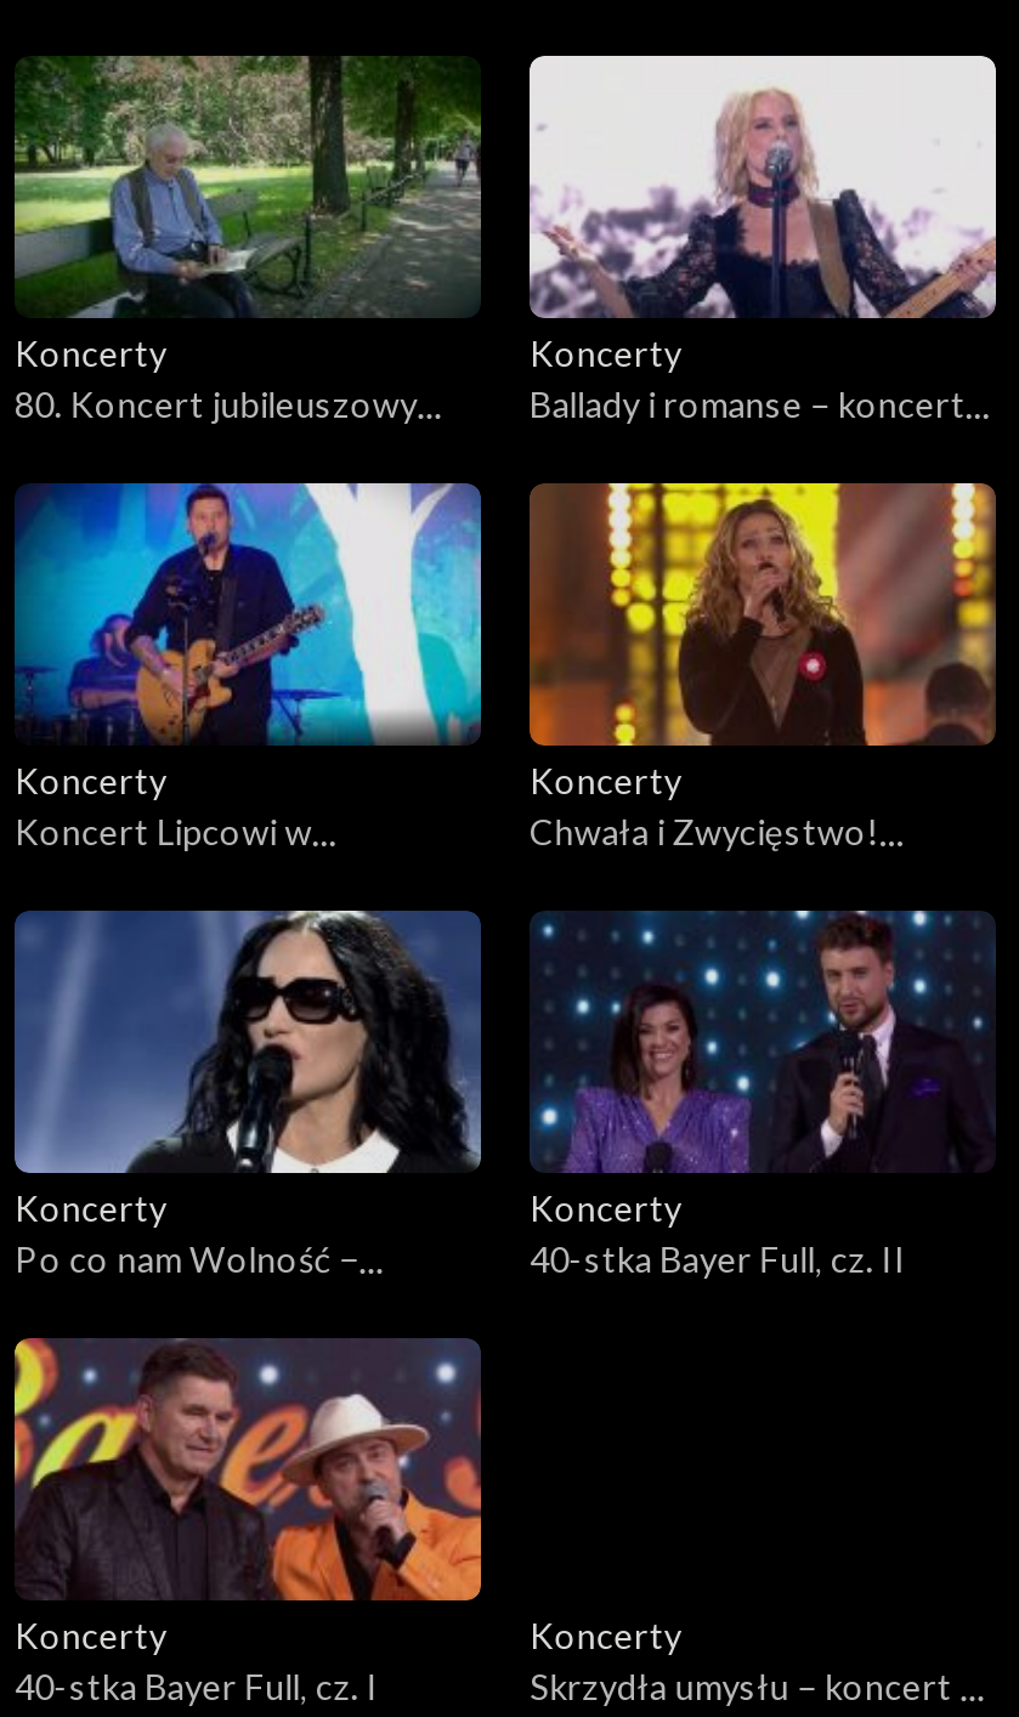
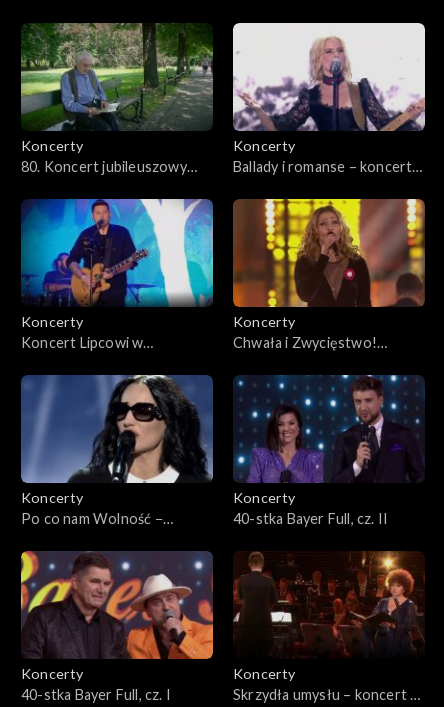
none -> [232,550,425,658] [image]

